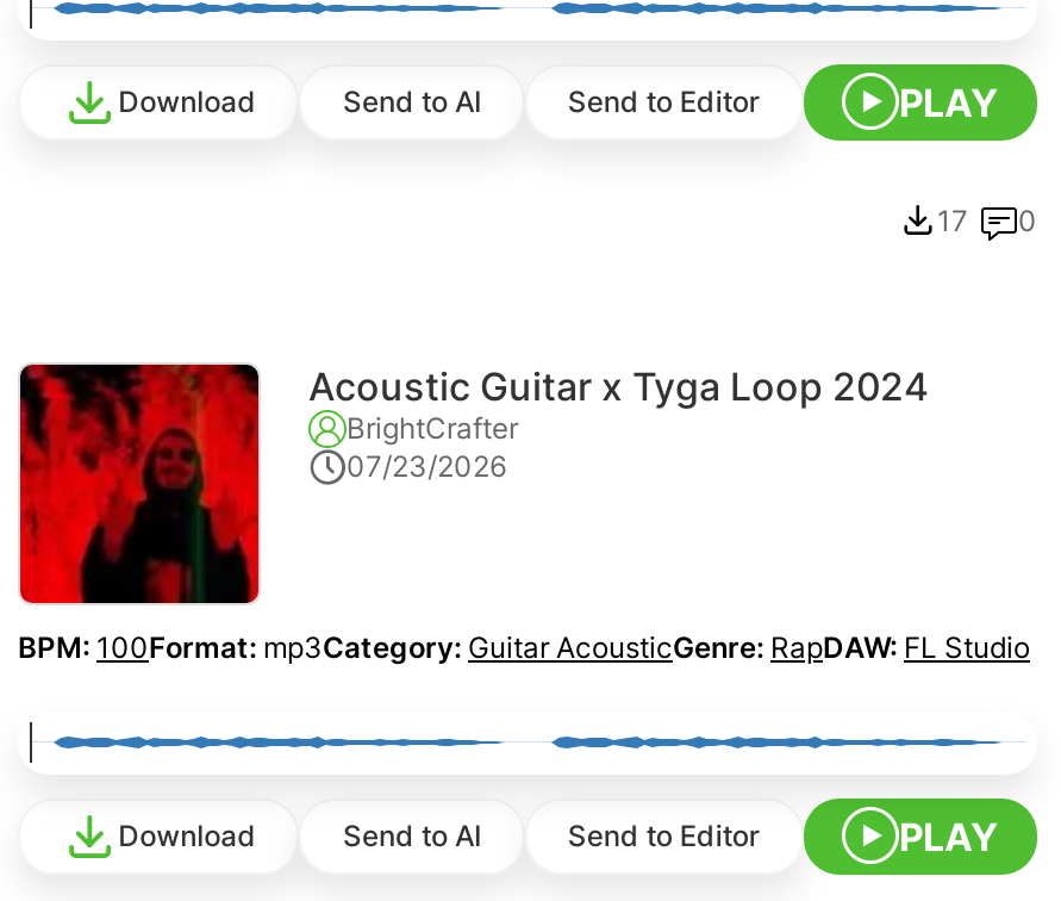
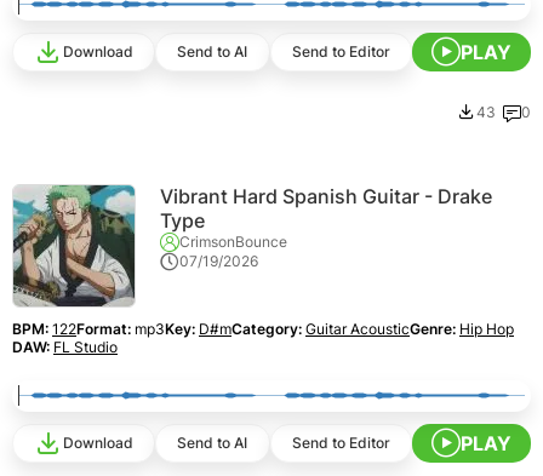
[937,203,1037,238] 17 0 -> [476,103,531,121] 43 0
[18,362,928,577] [image] | Acoustic Guitar x Tyga Loop 2024 | BrightCrafter | 07/23/2026 -> [12,184,492,308] [image] | Vibrant Hard Spanish Guitar - Drake | Type | CrimsonBounce | 07/19/2026
[18,629,1030,665] BPM: 100Format: mp3Category: Guitar AcousticGenre: RapDAW: FL Studio -> [12,320,514,356] BPM: 122Format: mp3Key: D#mCategory: Guitar AcousticGenre: Hip Hop | DAW: FL Studio

